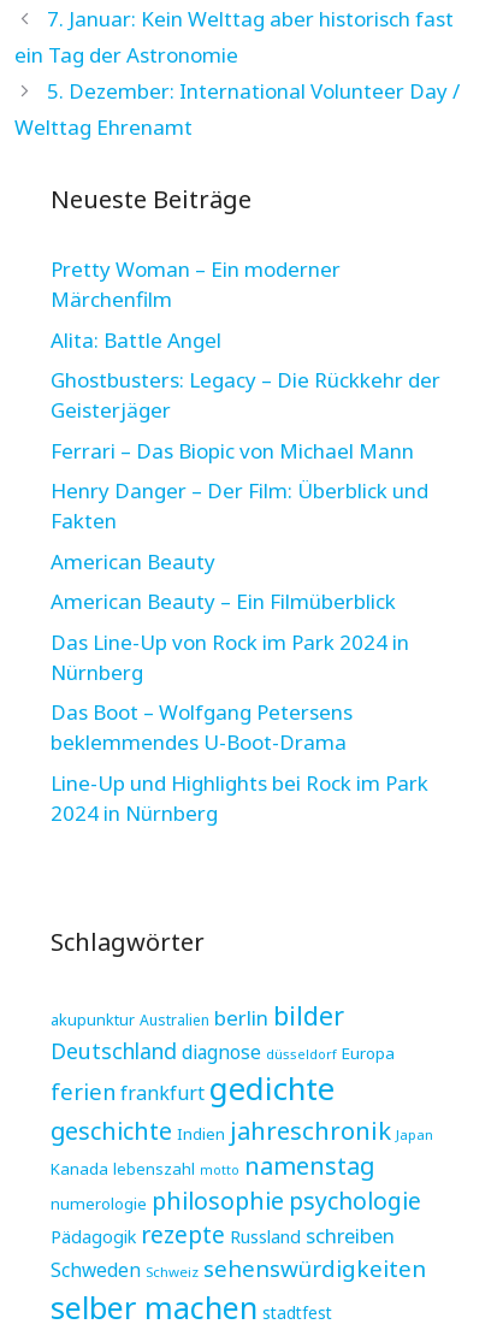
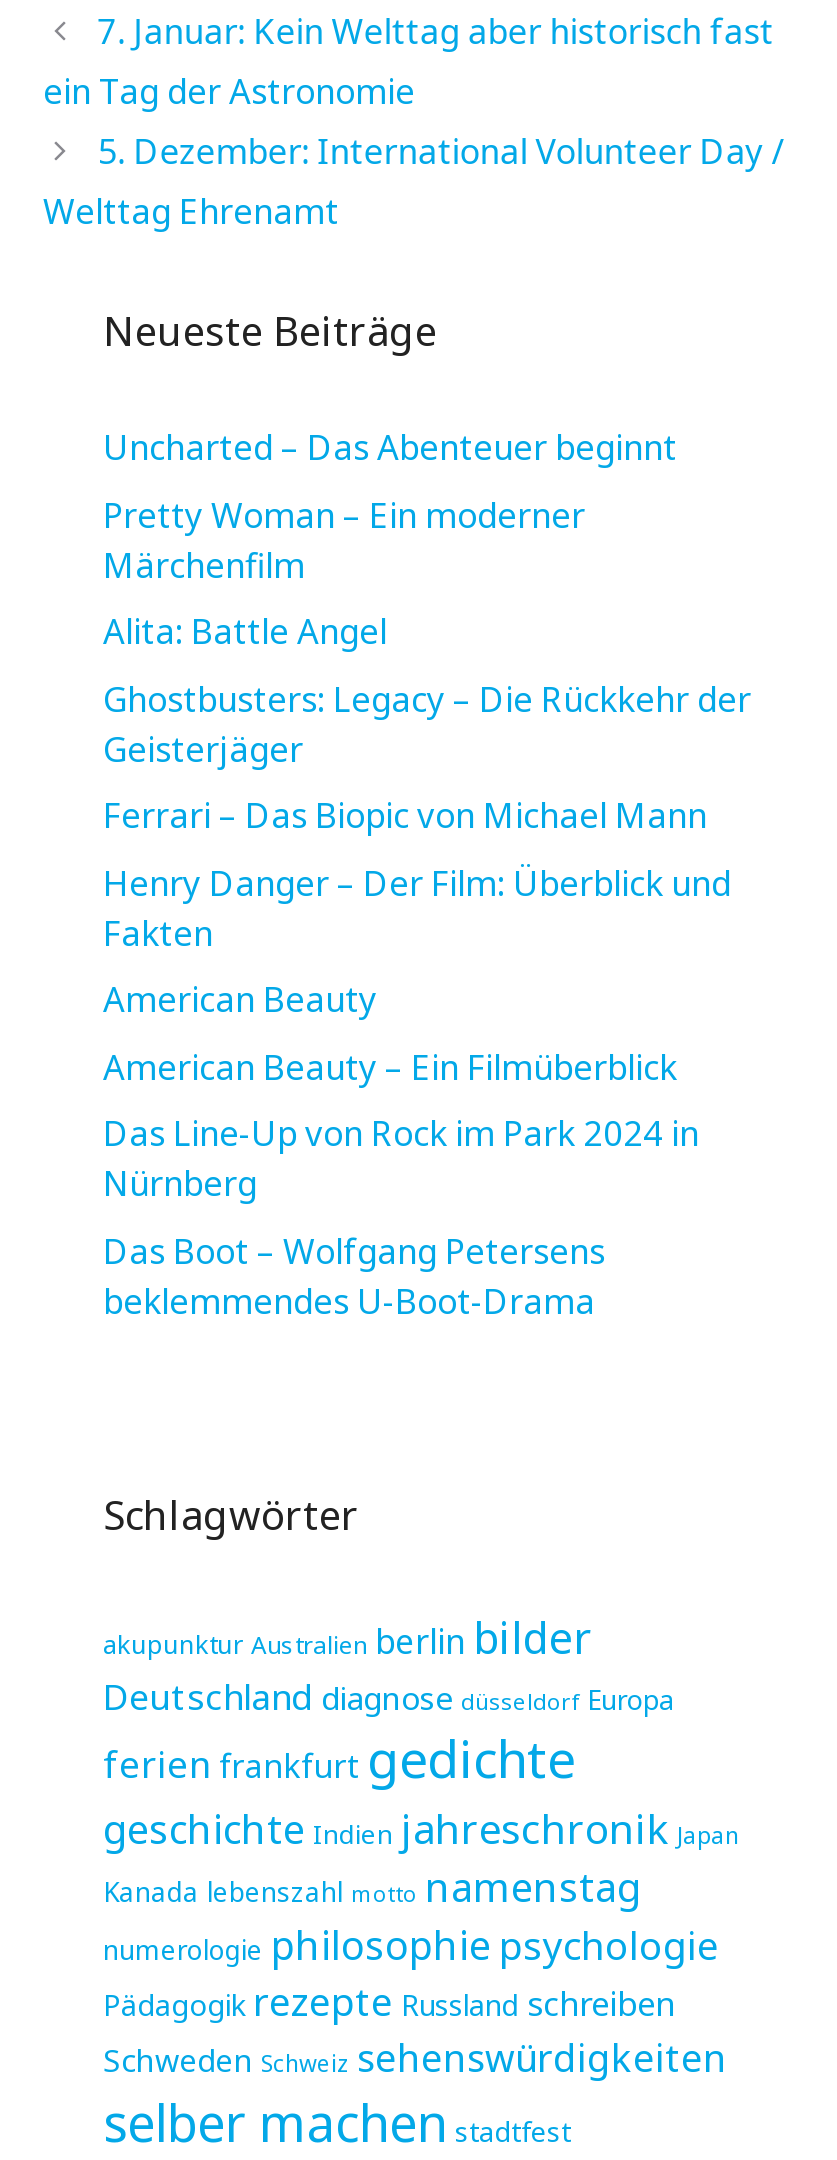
none -> [103,424,677,470] Uncharted – Das Abenteuer beginnt
moved [51,255,440,756] -> [103,491,751,1323]: Pretty Woman – Ein moderner | Märchenfilm | Alita: Battle Angel | ... | Das Boot – Wolfgang Petersens | beklemmendes U-Boot-Drama
[51,769,428,826] Line-Up und Highlights bei Rock im Park | 2024 in Nürnberg -> none

